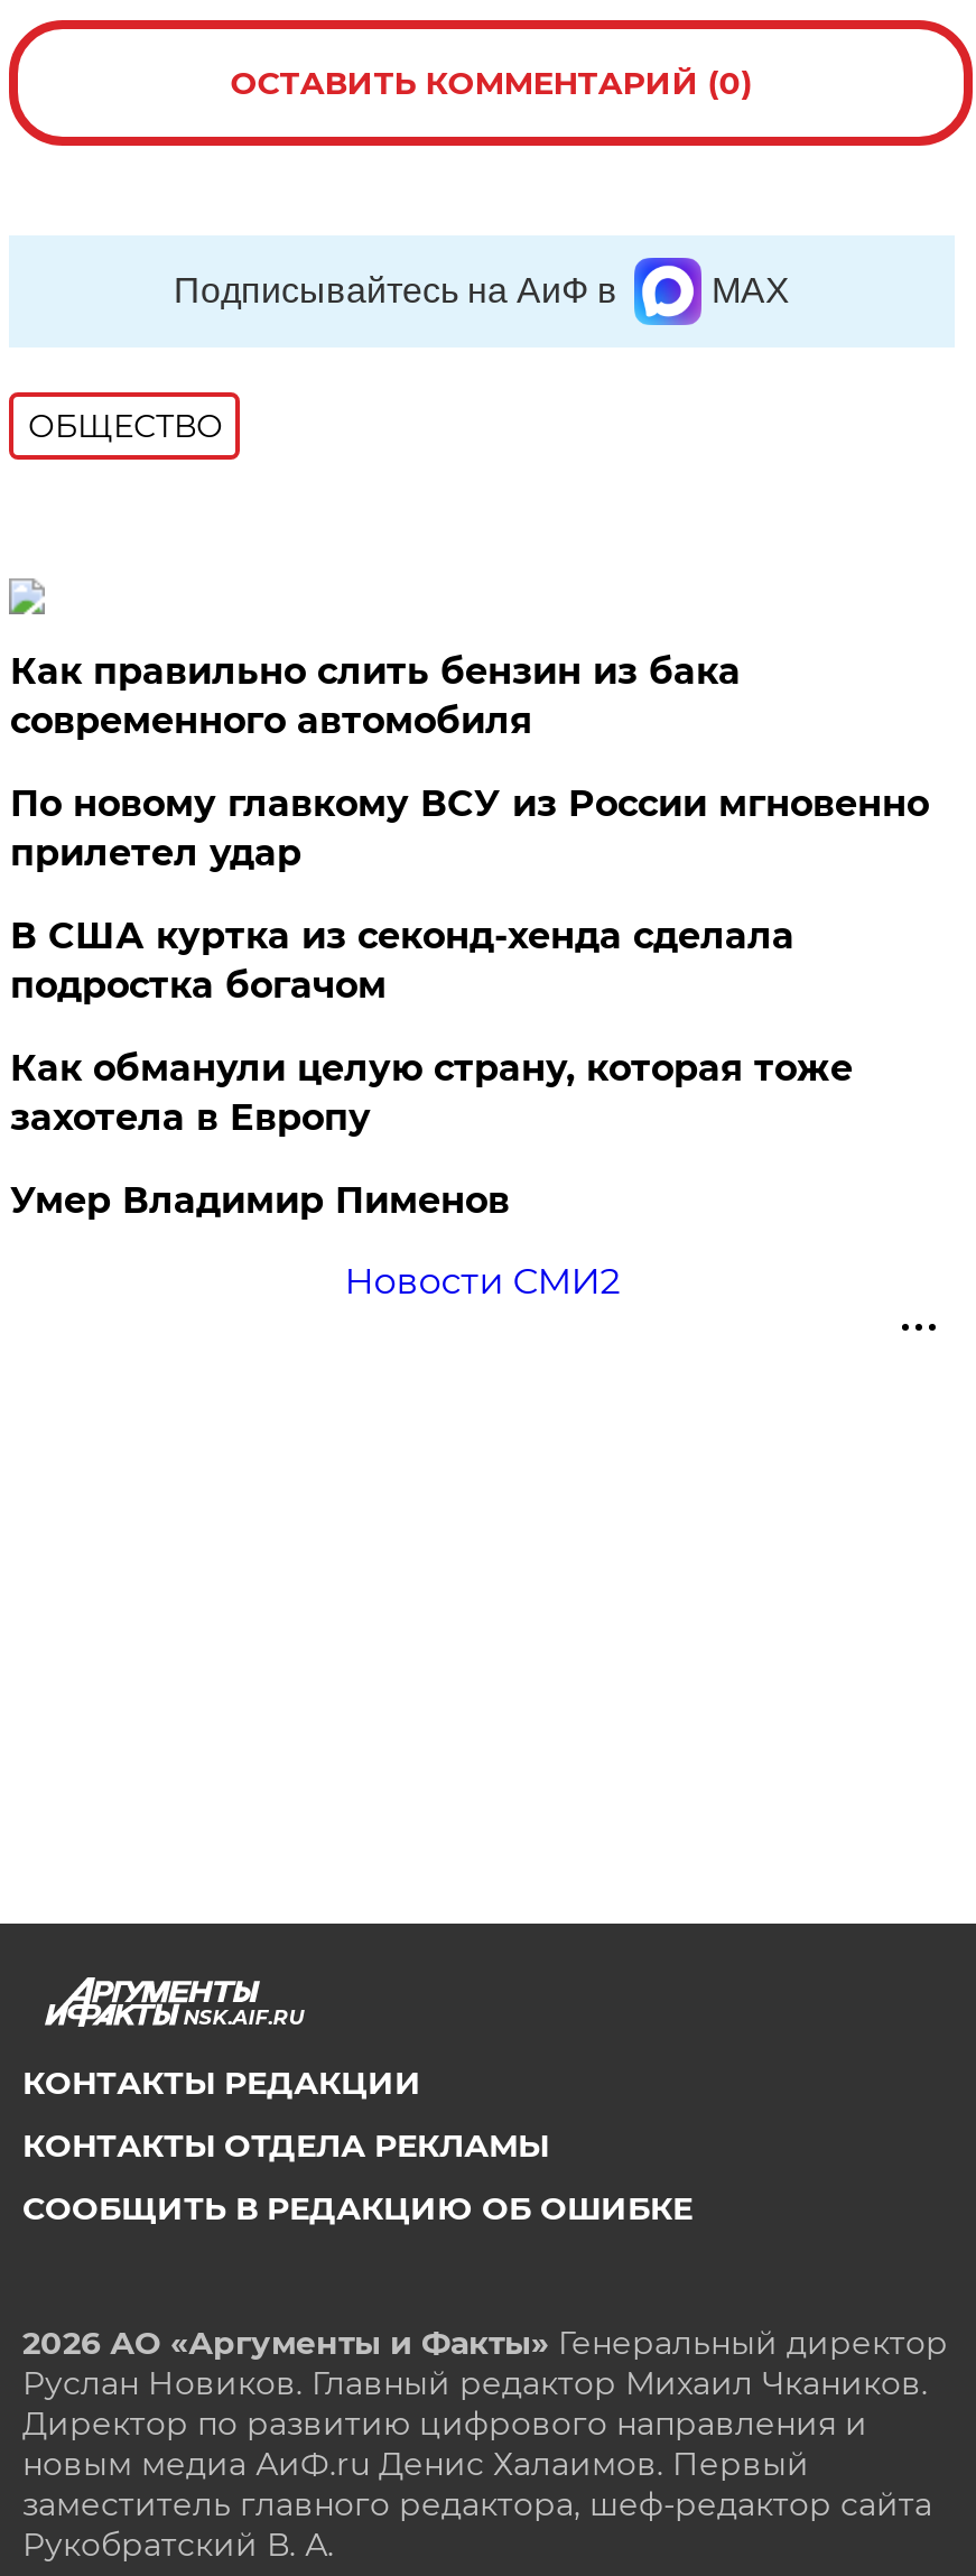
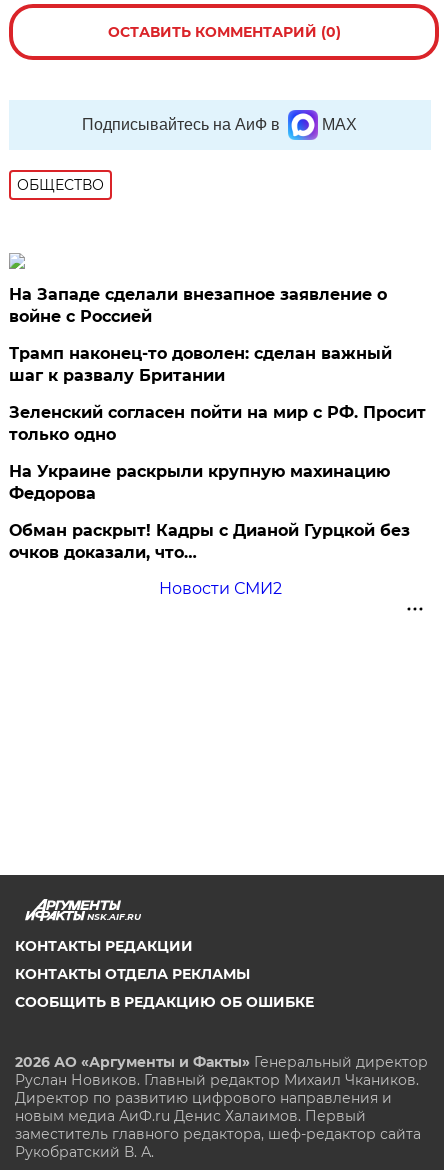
[10,649,740,741] Как правильно слить бензин из бака | современного автомобиля -> [9,285,387,326] На Западе сделали внезапное заявление о | войне с Россией
[10,782,929,874] По новому главкому ВСУ из России мгновенно | прилетел удар -> [9,344,392,385] Трамп наконец-то доволен: сделан важный | шаг к развалу Британии
[10,914,794,1006] В США куртка из секонд-хенда сделала | подростка богачом -> [9,403,426,444] Зеленский согласен пойти на мир с РФ. Просит | только одно
[10,1046,853,1138] Как обманули целую страну, которая тоже | захотела в Европу -> [9,462,390,503] На Украине раскрыли крупную махинацию | Федорова
[10,1179,510,1221] Умер Владимир Пименов -> [9,521,410,562] Обман раскрыт! Кадры с Дианой Гурцкой без | очков доказали, что…

